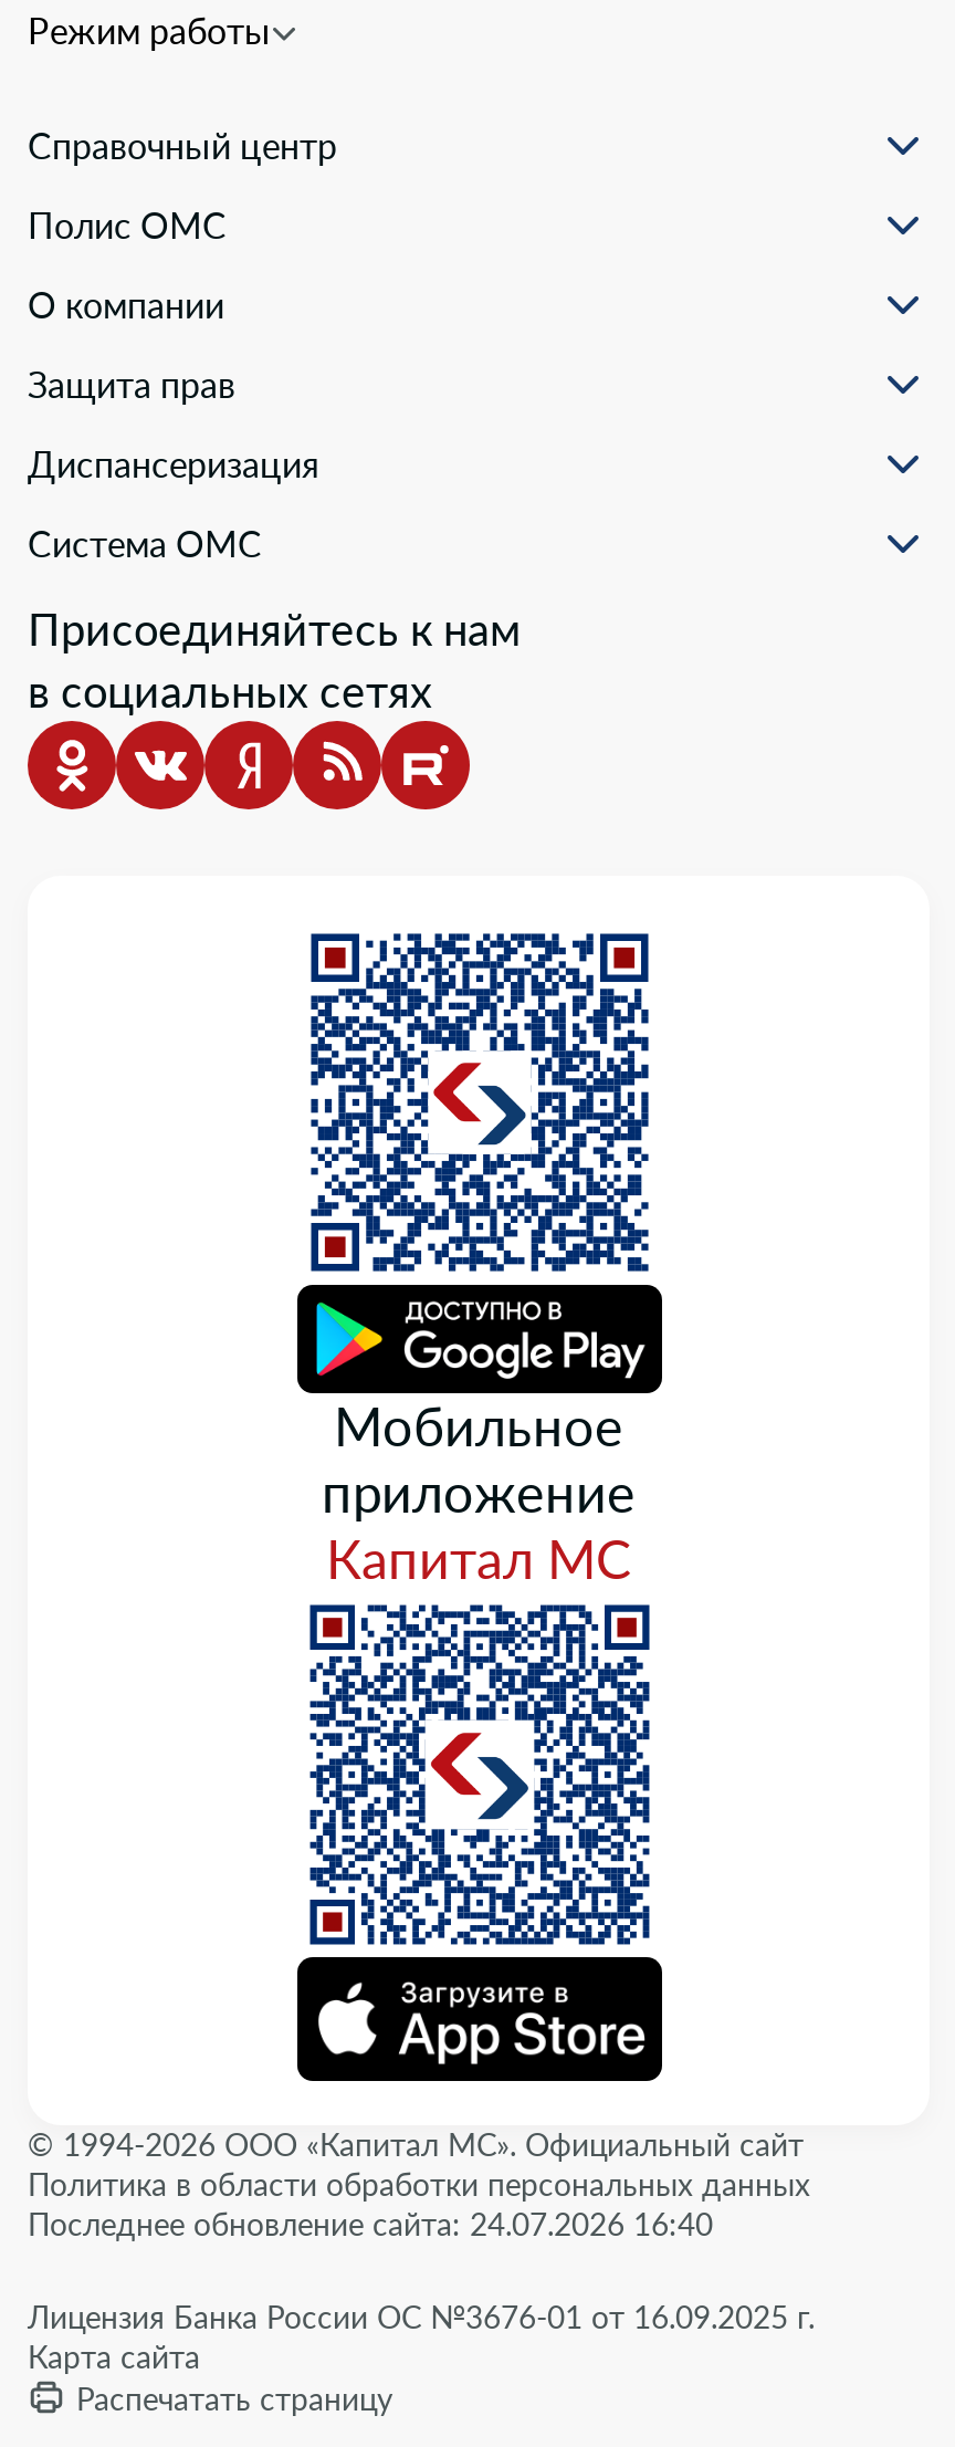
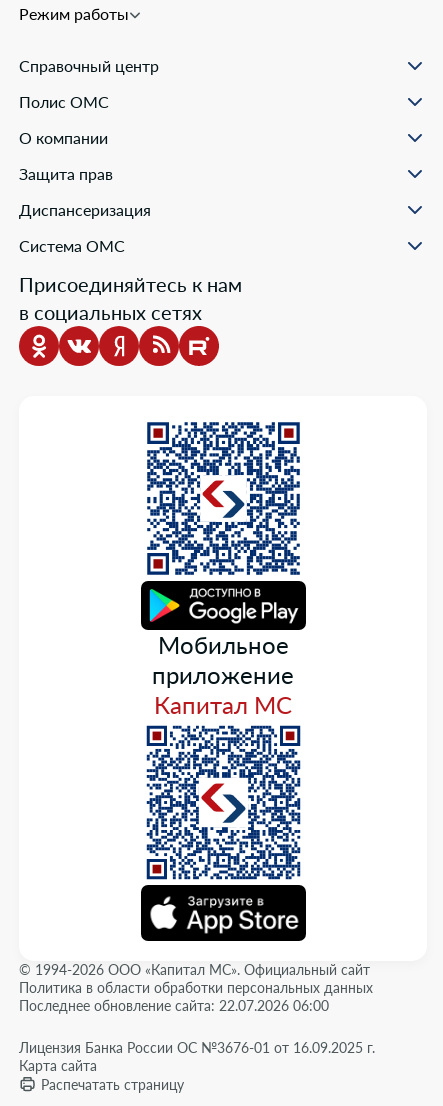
[28,2205,713,2242] Последнее обновление сайта: 24.07.2026 16:40 -> [19,997,329,1014] Последнее обновление сайта: 22.07.2026 06:00

